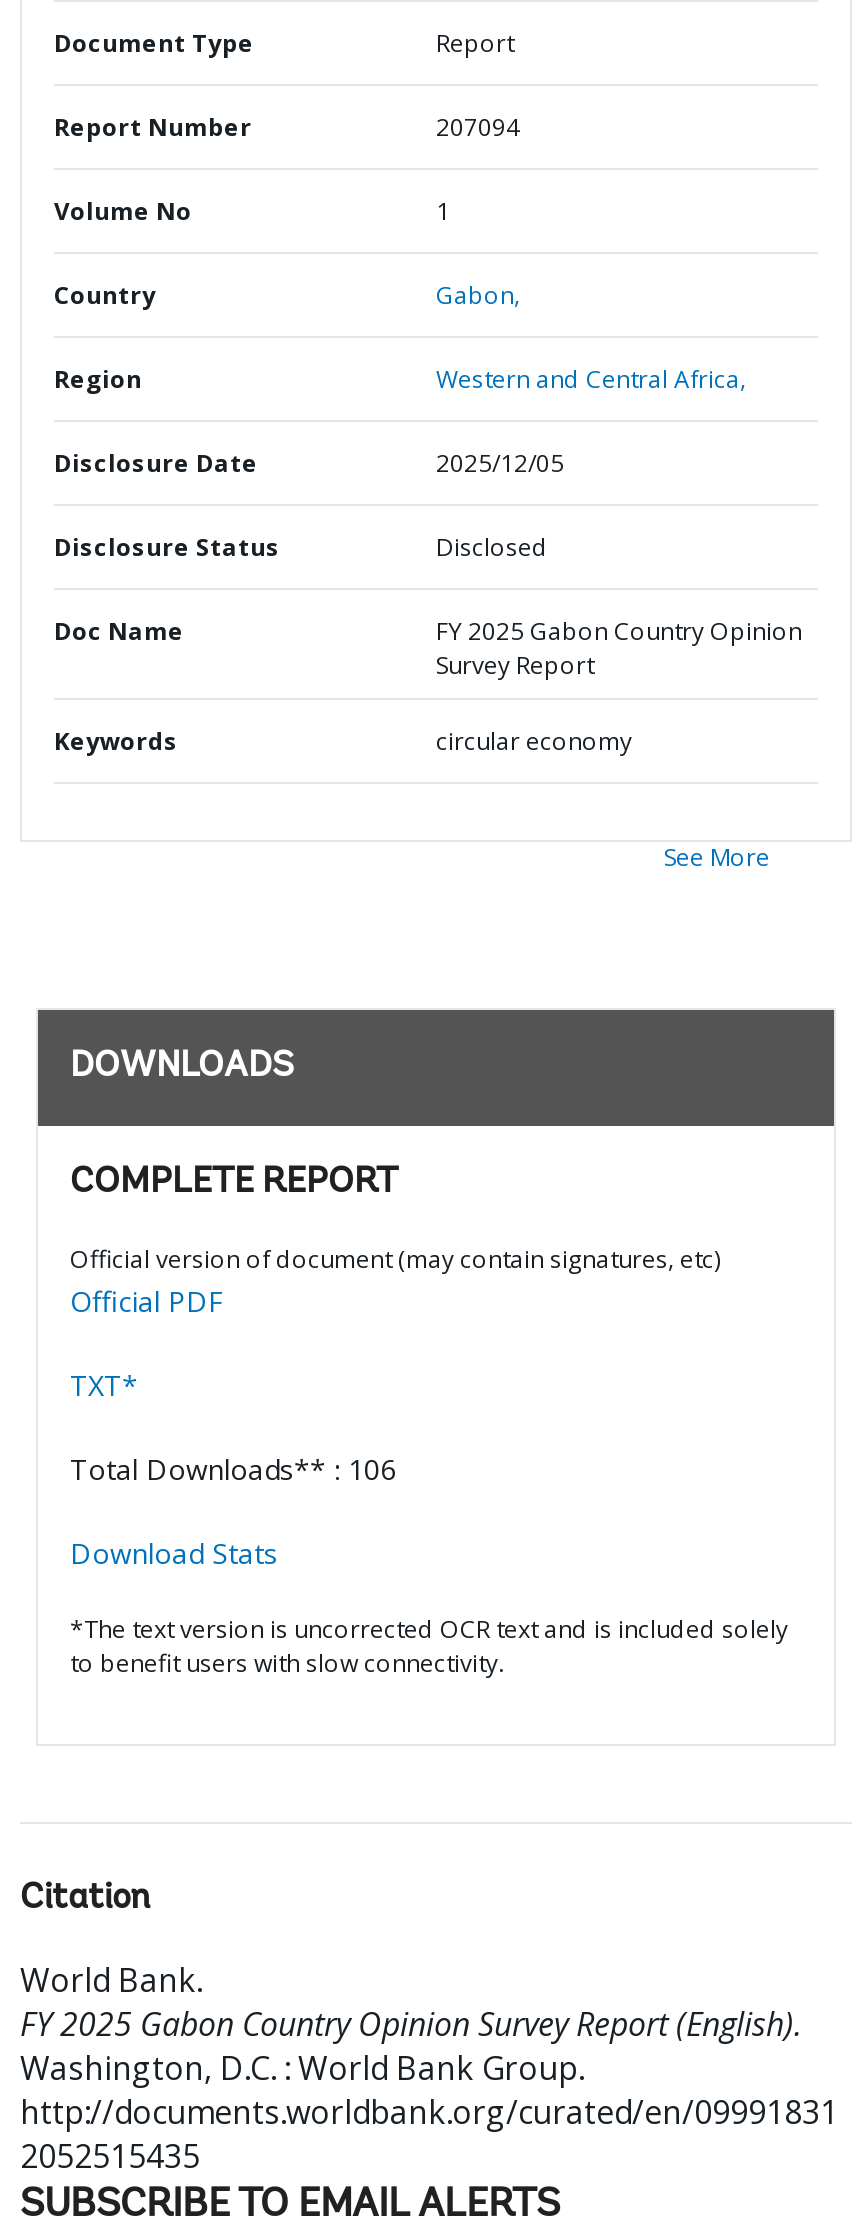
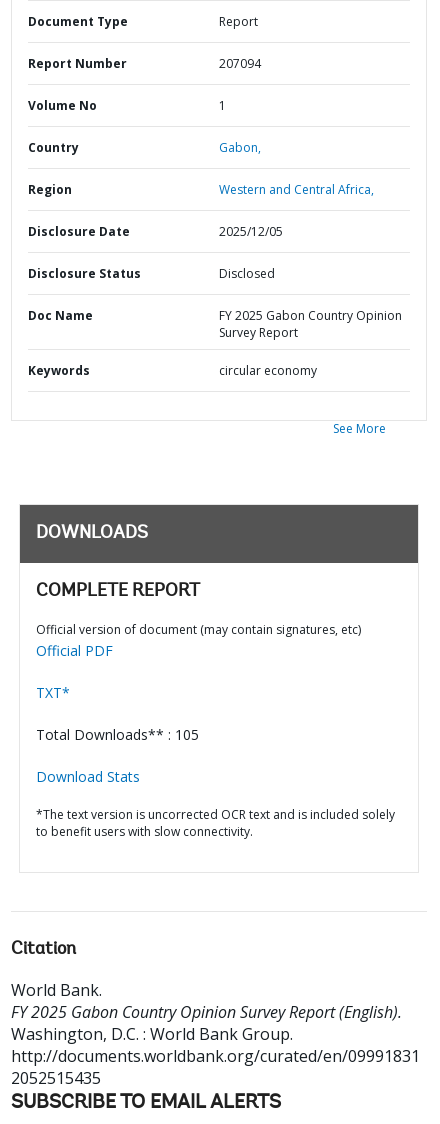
[70,1450,396,1488] Total Downloads** : 106 -> [36,725,199,744] Total Downloads** : 105

